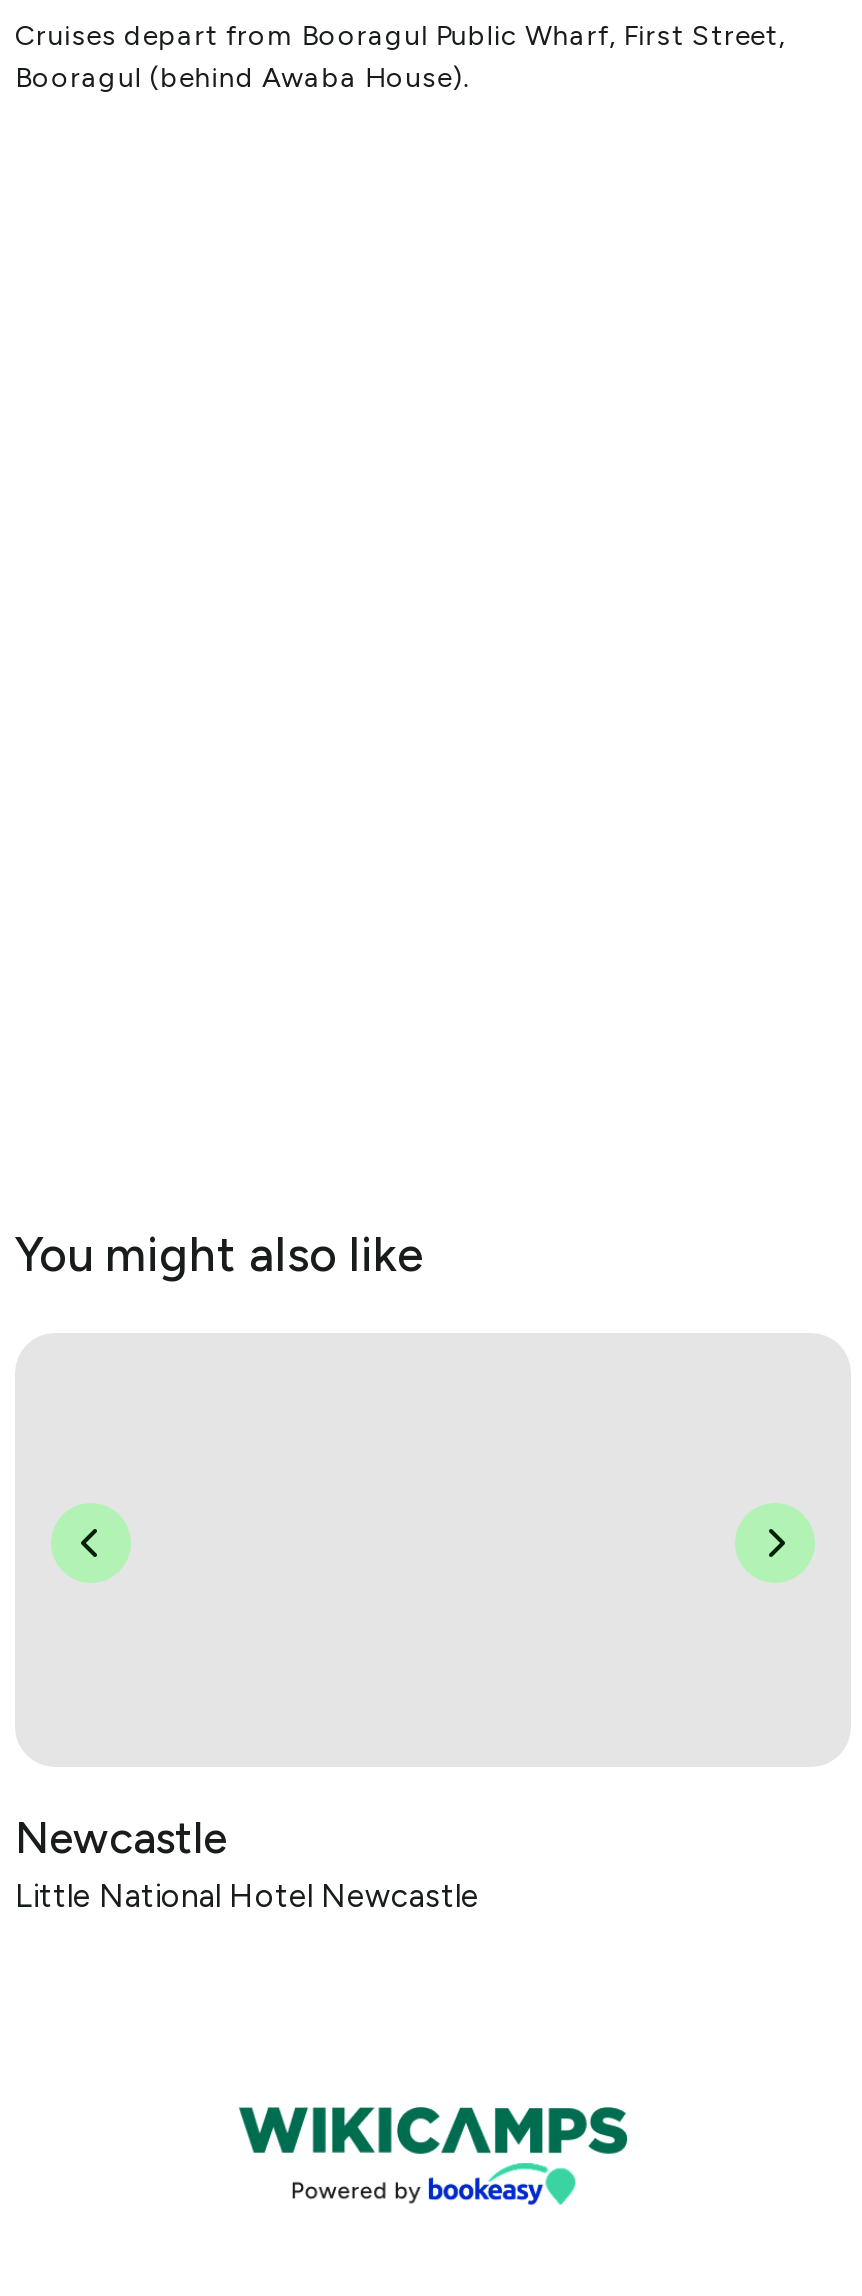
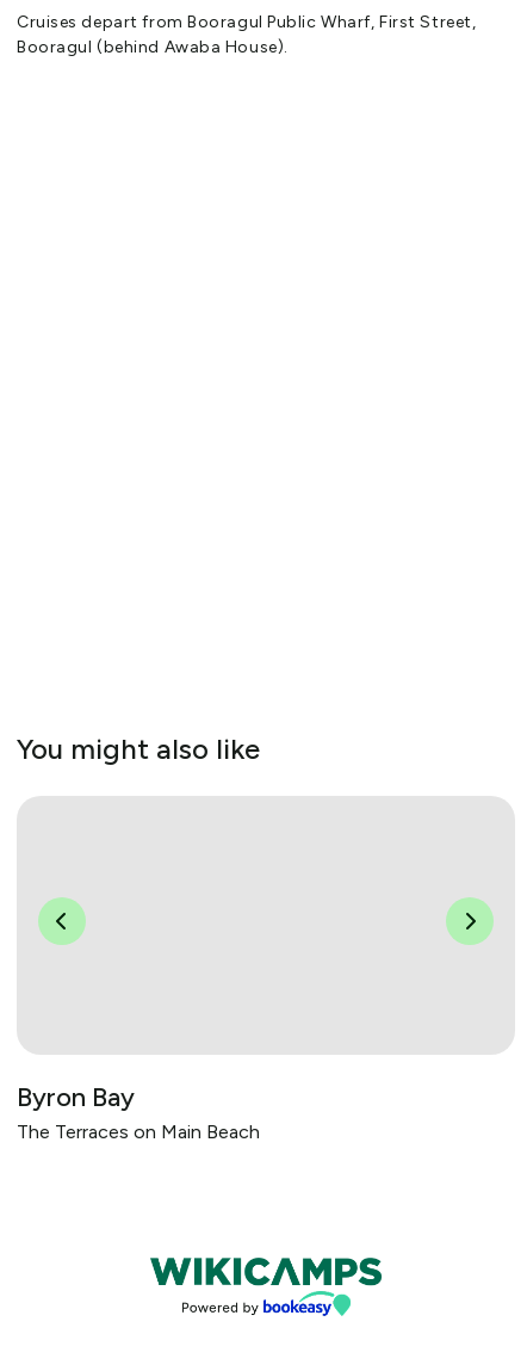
[15,1812,479,1916] Newcastle | Little National Hotel Newcastle -> [17,1082,260,1144] Byron Bay | The Terraces on Main Beach

